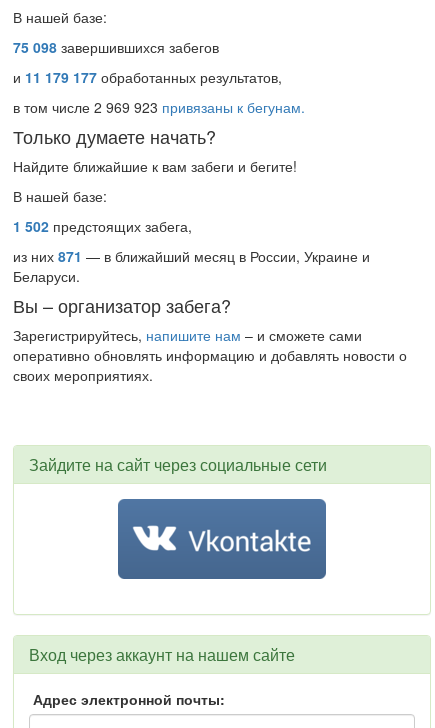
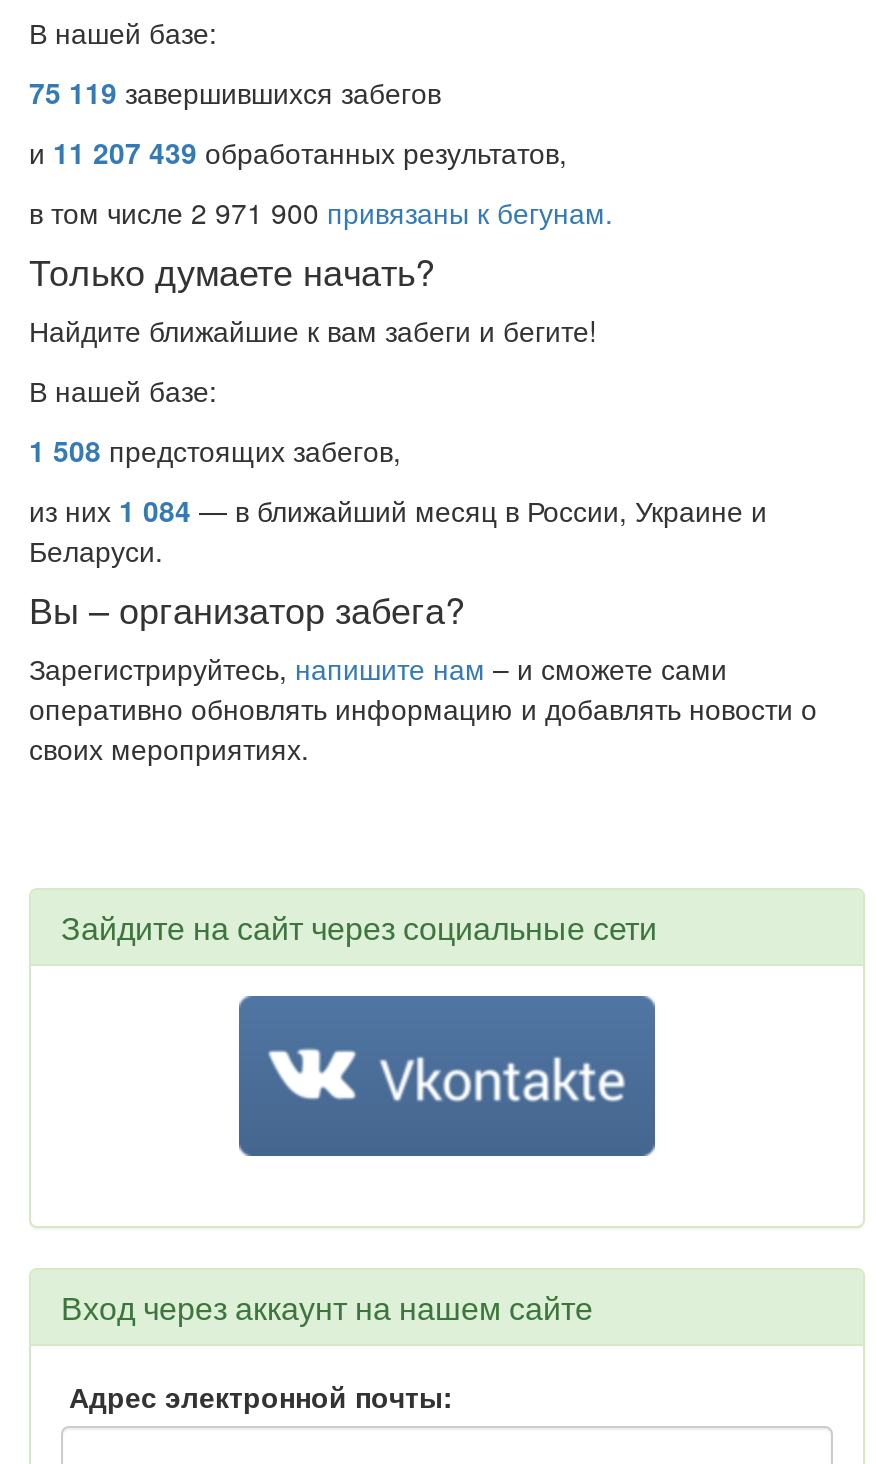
[13,37,219,57] 75 098 завершившихся забегов -> [29,72,441,112] 75 119 завершившихся забегов
[13,67,282,87] и 11 179 177 обработанных результатов, -> [29,132,567,172] и 11 207 439 обработанных результатов,
[13,97,305,117] в том числе 2 969 923 привязаны к бегунам. -> [29,192,613,232] в том числе 2 971 900 привязаны к бегунам.
[13,216,192,236] 1 502 предстоящих забега, -> [29,430,401,470] 1 508 предстоящих забегов,
[13,246,370,266] из них 871 — в ближайший месяц в России, Украине и -> [29,490,767,530] из них 1 084 — в ближайший месяц в России, Украине и

